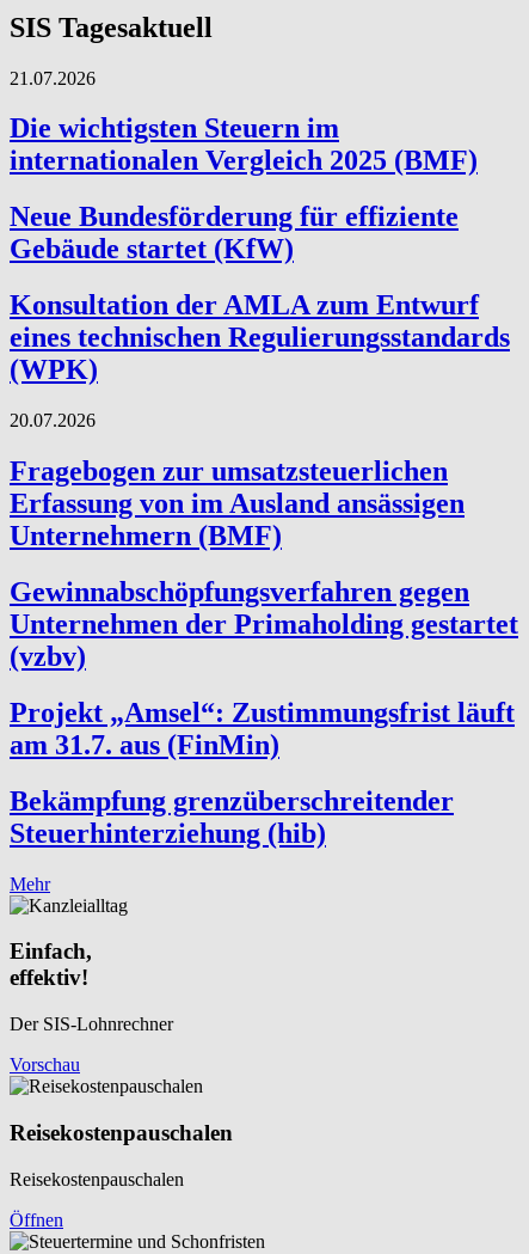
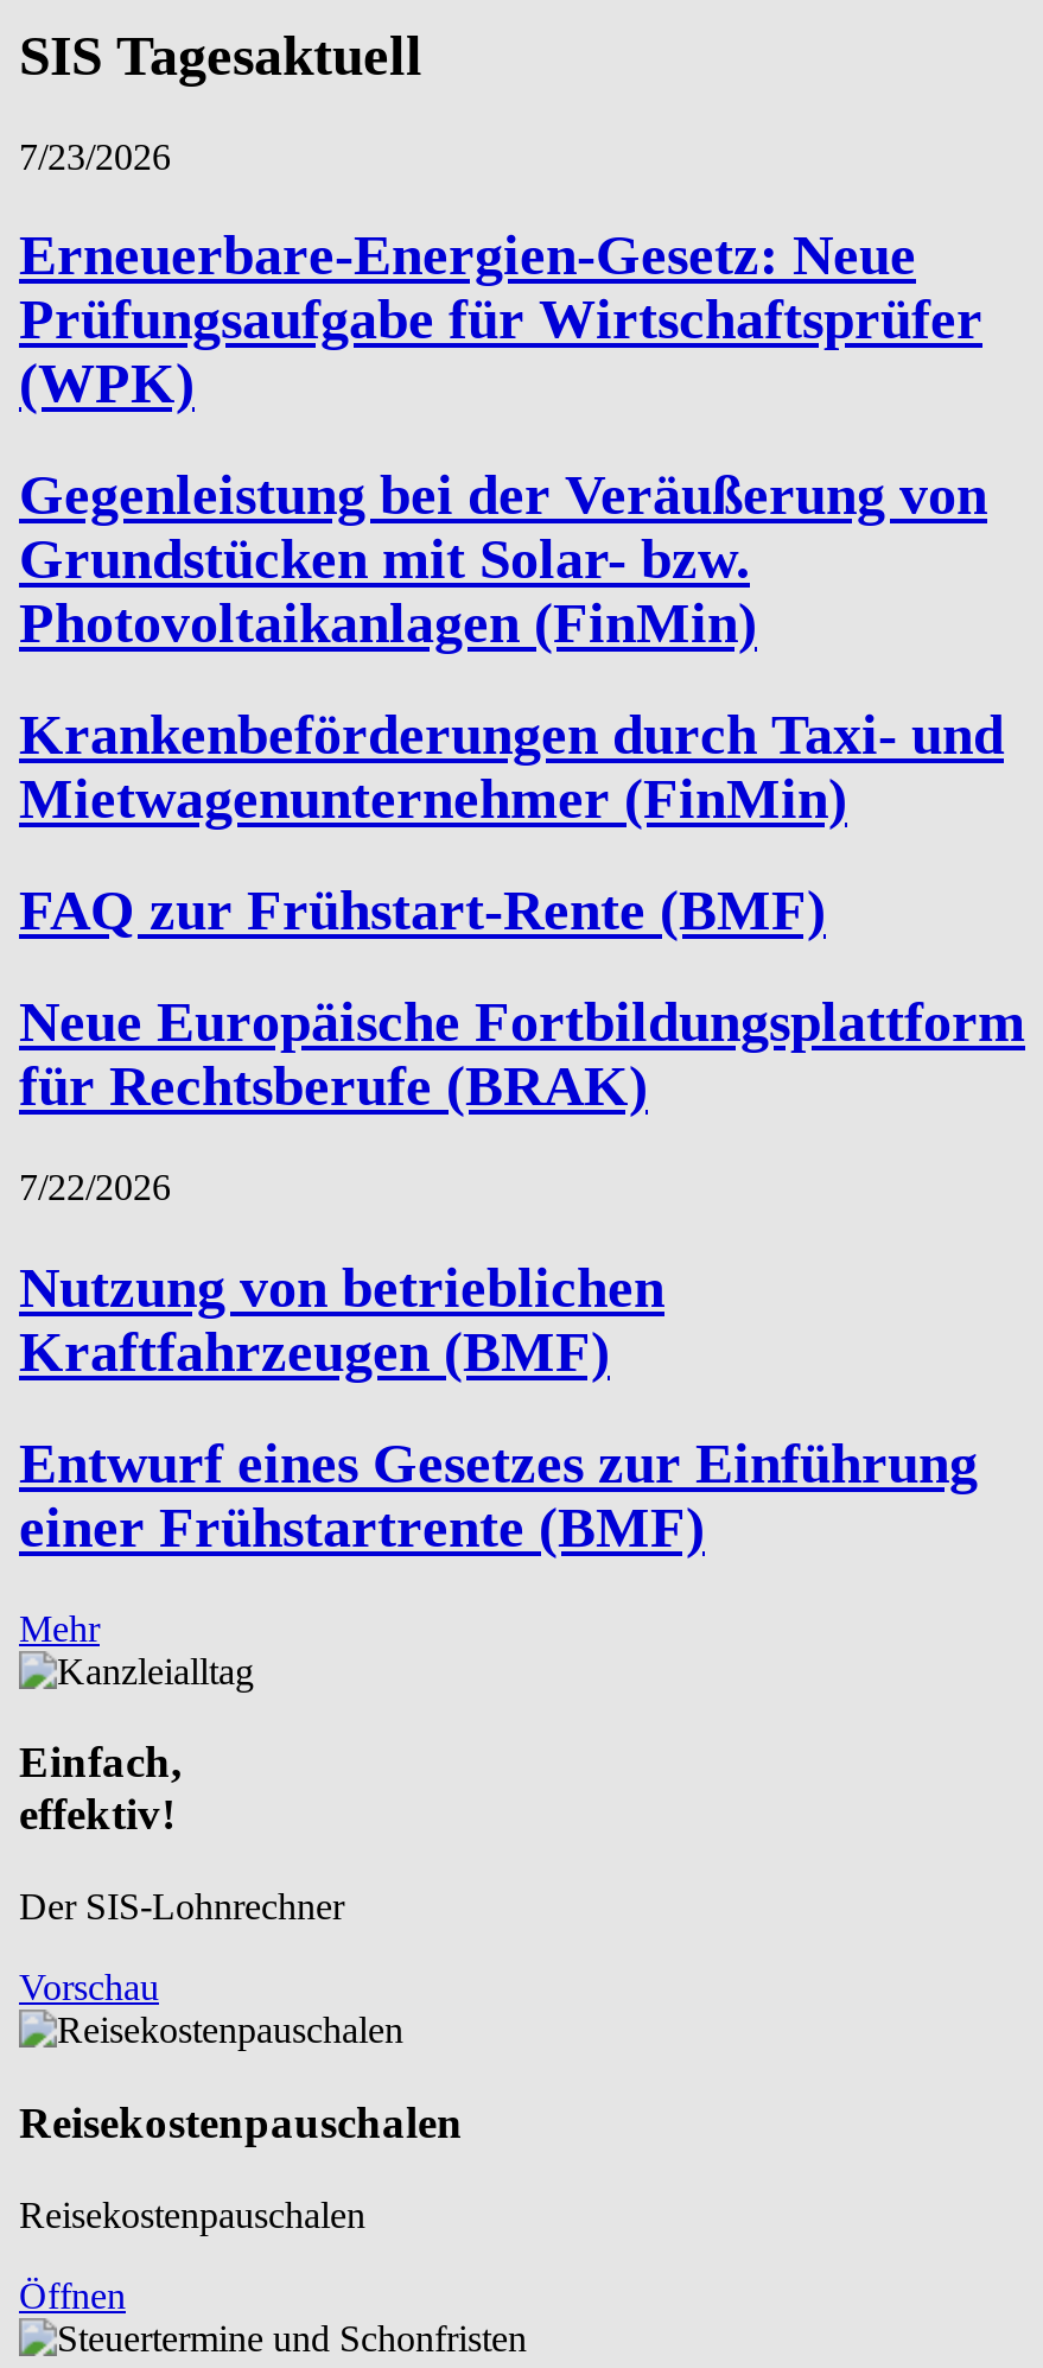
[10,68,510,353] 21.07.2026 | Die wichtigsten Steuern im | internationalen Vergleich 2025 (BMF) | Neue Bundesförderung für effiziente | Gebäude startet (KfW) | Konsultation der AMLA zum Entwurf | eines technischen Regulierungsstandards -> [19,135,982,351] 7/23/2026 | Erneuerbare-Energien-Gesetz: Neue | Prüfungsaufgabe für Wirtschaftsprüfer
moved [10,354,98,385] -> [19,353,195,415]: (WPK)
[10,410,518,849] 20.07.2026 | Fragebogen zur umsatzsteuerlichen | Erfassung von im Ausland ansässigen | Unternehmern (BMF) | Gewinnabschöpfungsverfahren gegen | Unternehmen der Primaholding gestartet | (vzbv) | Projekt „Amsel“: Zustimmungsfrist läuft | am 31.7. aus (FinMin) | Bekämpfung grenzüberschreitender | Steuerhinterziehung (hib) -> [19,465,1025,1558] Gegenleistung bei der Veräußerung von | Grundstücken mit Solar- bzw. | Photovoltaikanlagen (FinMin) | Krankenbeförderungen durch Taxi- und | Mietwagenunternehmer (FinMin) | FAQ zur Frühstart-Rente (BMF) | Neue Europäische Fortbildungsplattform | für Rechtsberufe (BRAK) | 7/22/2026 | Nutzung von betrieblichen | Kraftfahrzeugen (BMF) | Entwurf eines Gesetzes zur Einführung | einer Frühstartrente (BMF)

